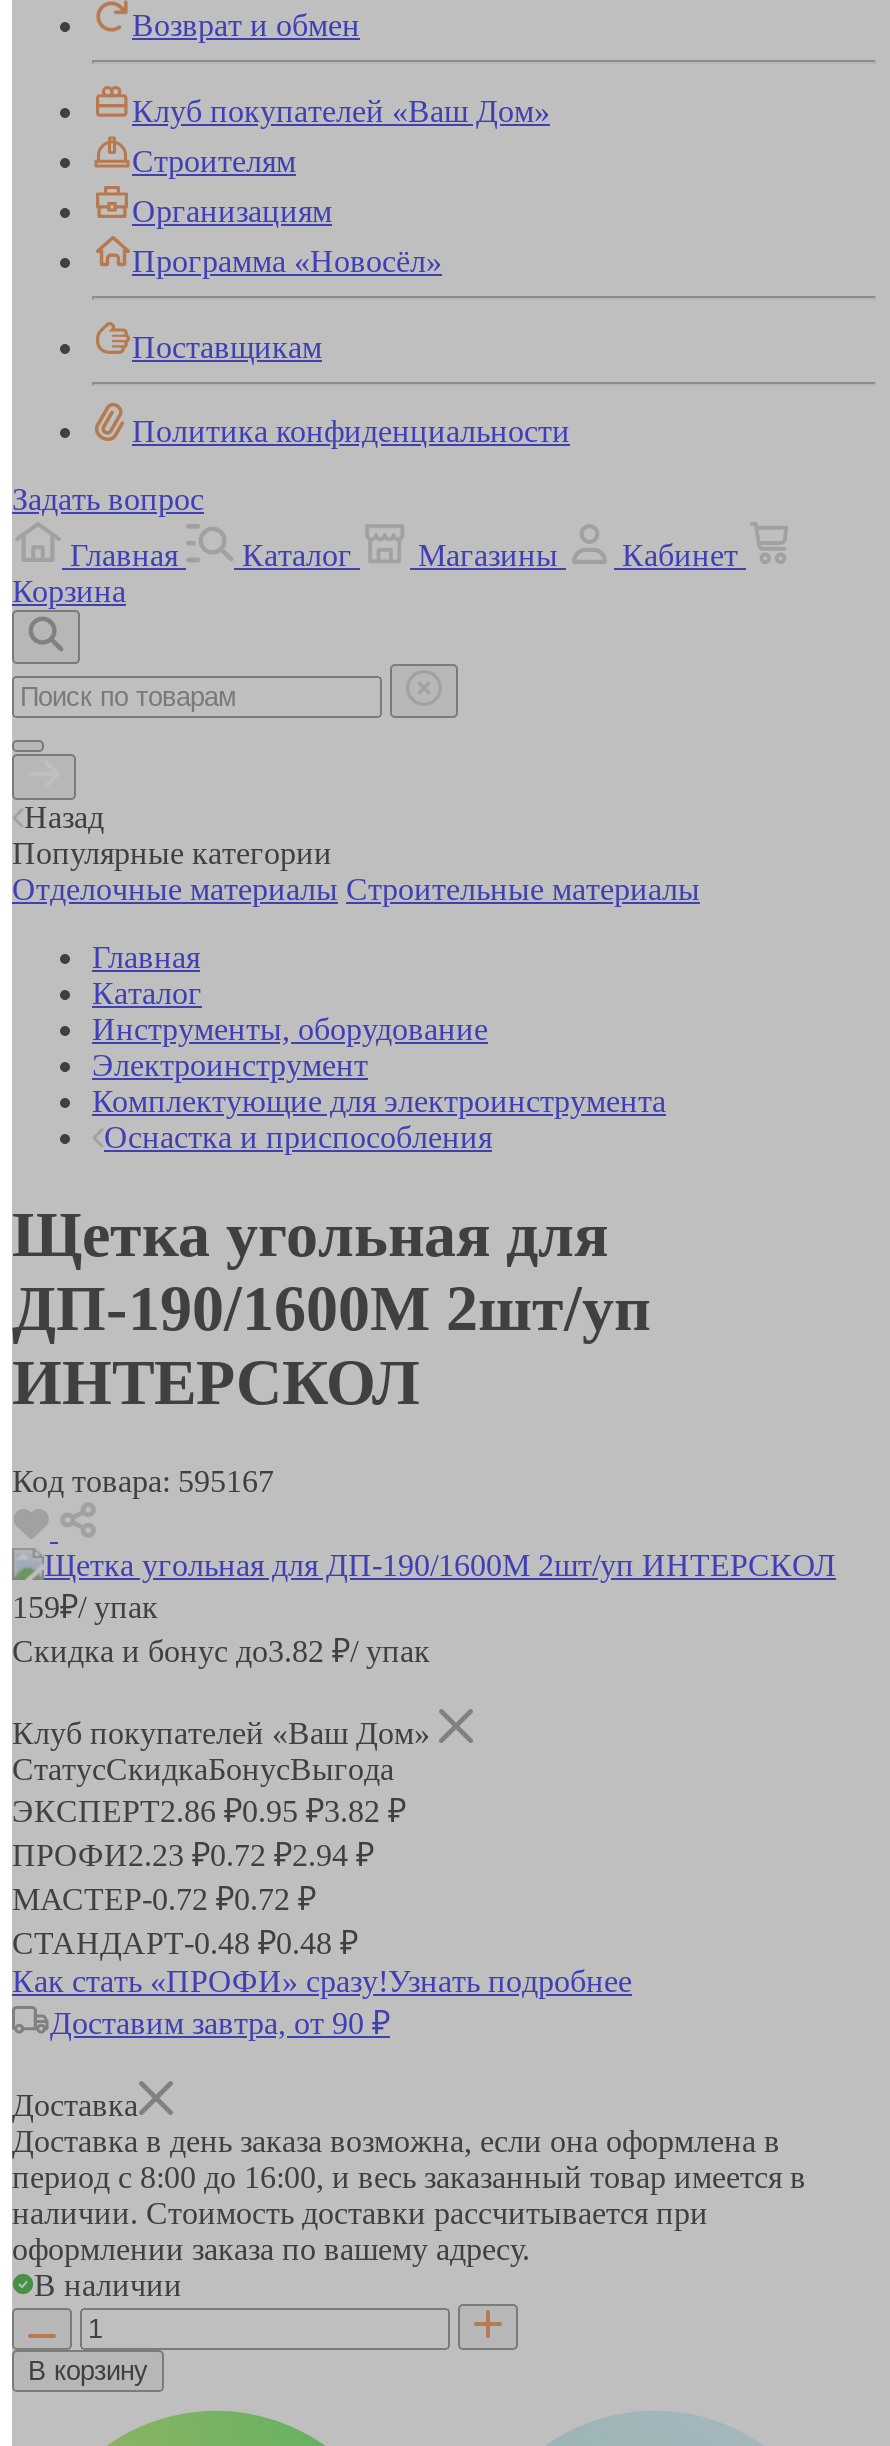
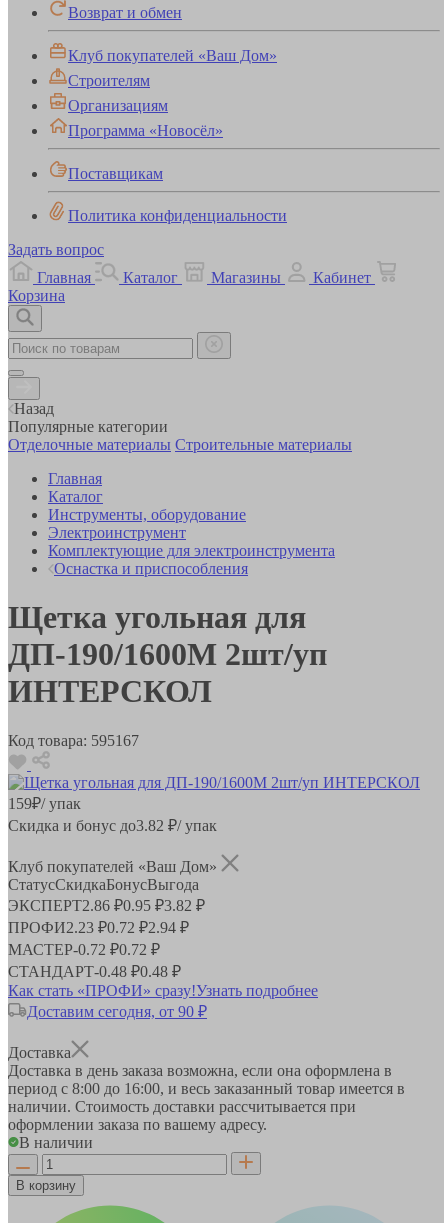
[50,2005,390,2039] Доставим завтра, от 90 ₽ -> [27,1003,207,1020] Доставим сегодня, от 90 ₽

